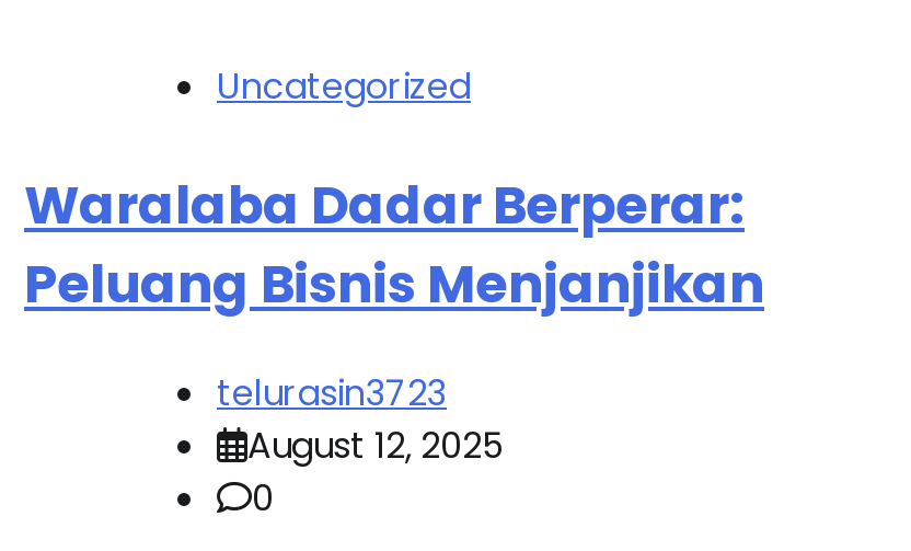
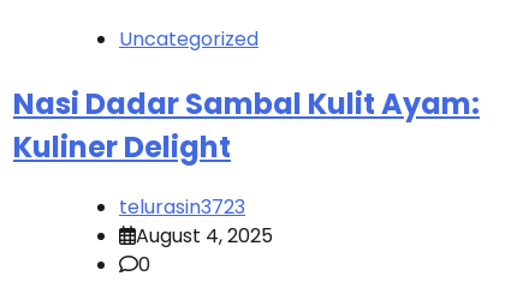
[24,168,764,320] Waralaba Dadar Berperar: | Peluang Bisnis Menjanjikan -> [13,84,480,167] Nasi Dadar Sambal Kulit Ayam: | Kuliner Delight
[247,420,504,471] August 12, 2025 -> [136,222,273,249] August 4, 2025

